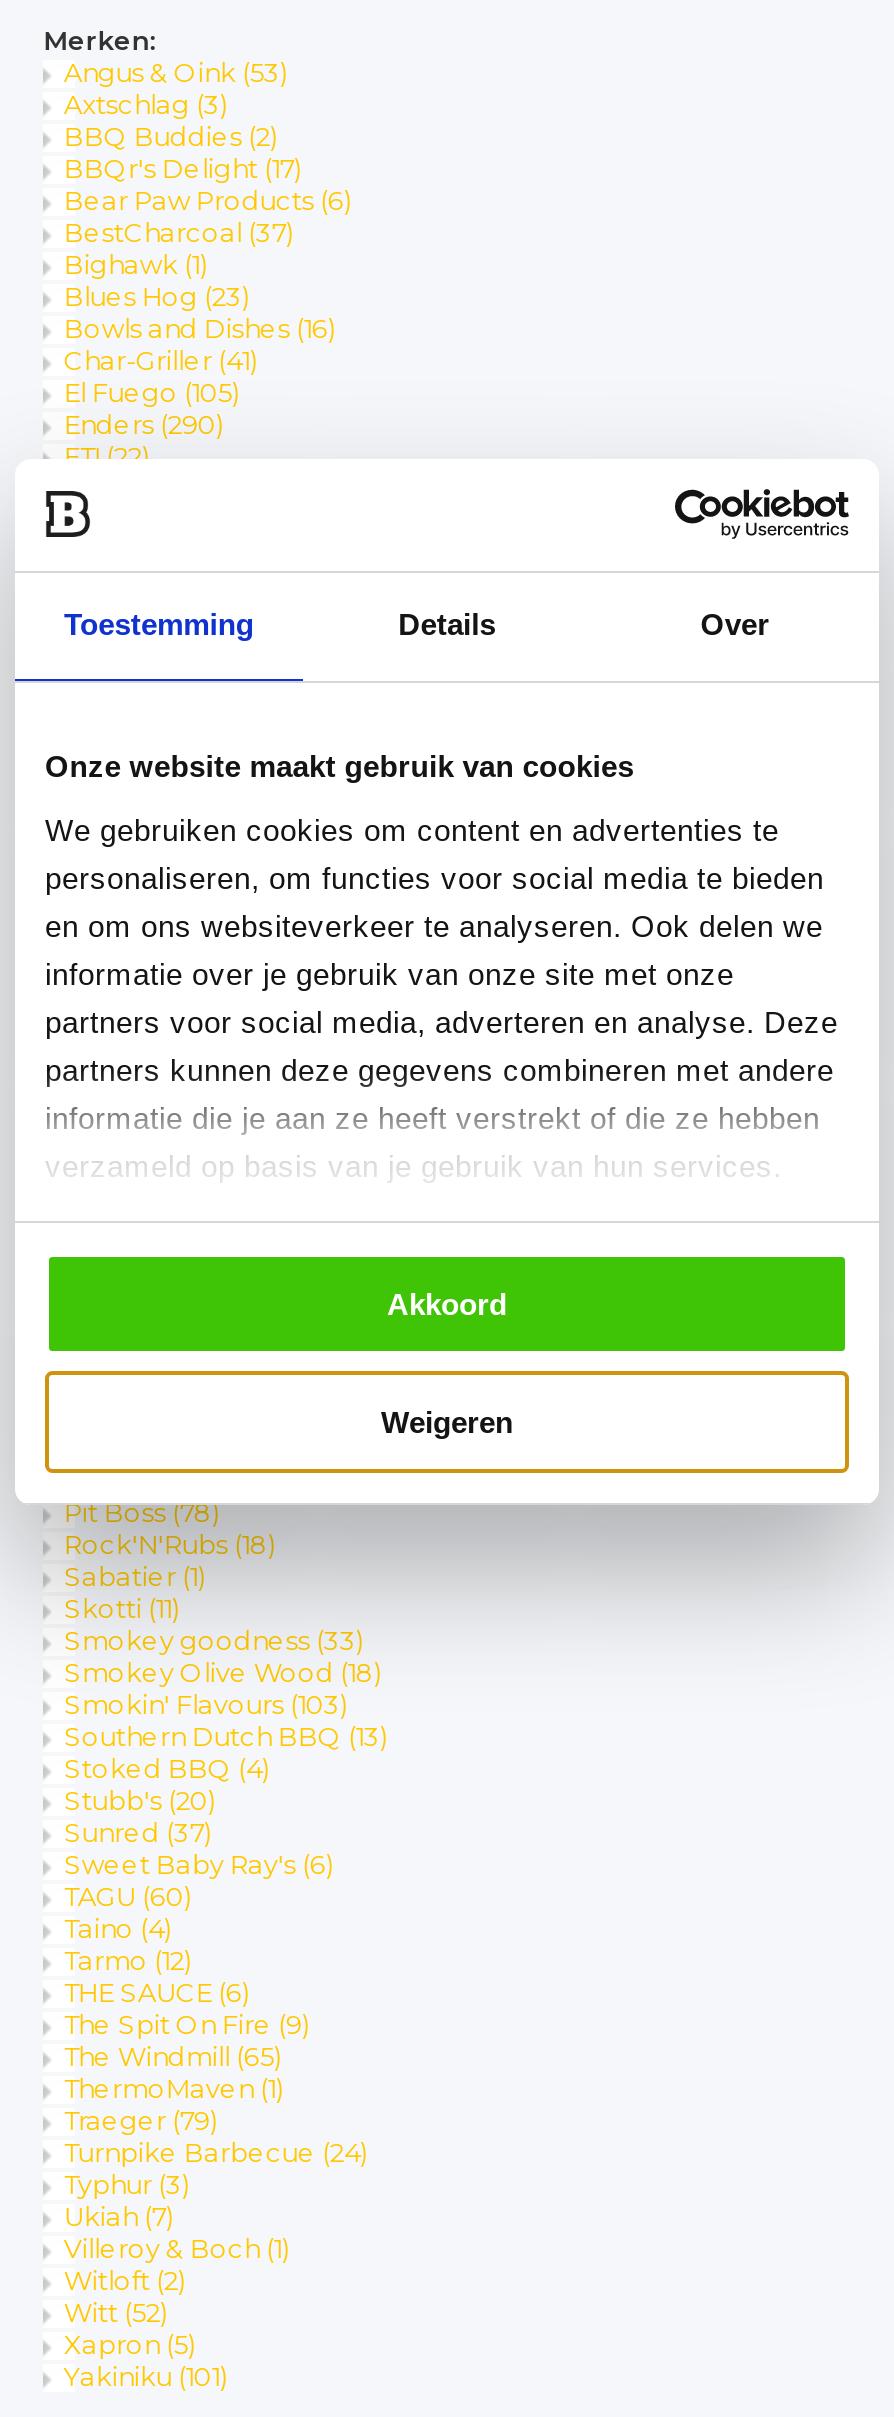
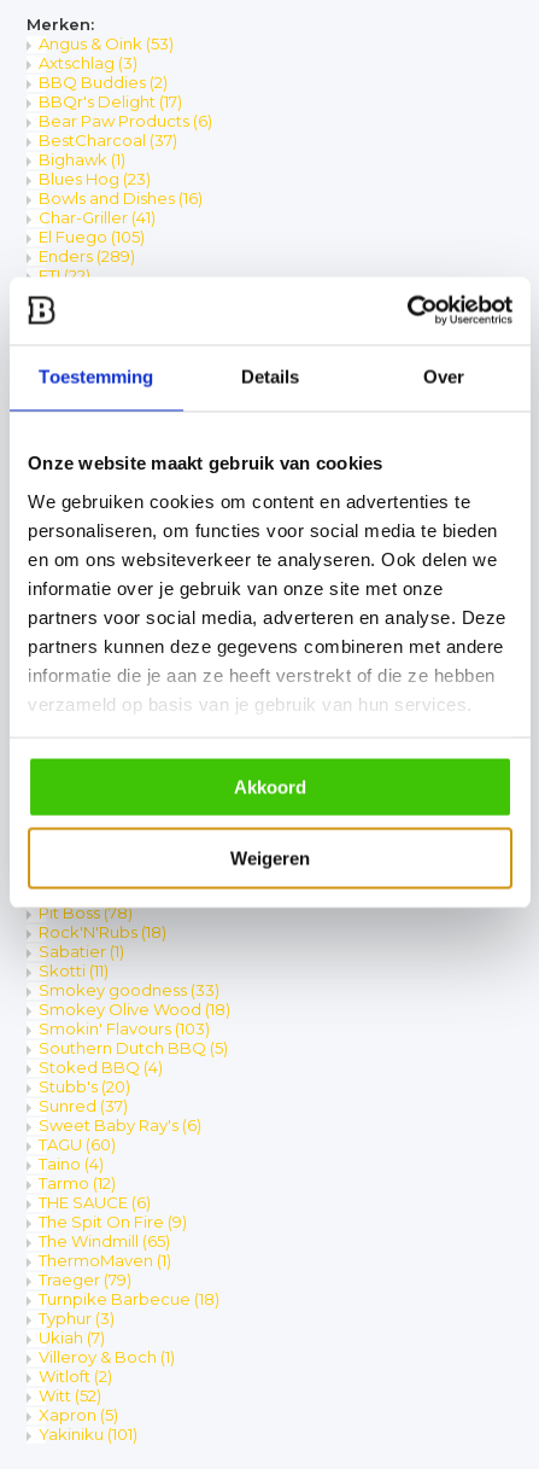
[64,408,224,440] Enders (290) -> [39,246,136,265] Enders (289)
[64,1720,388,1752] Southern Dutch BBQ (13) -> [39,1038,228,1057] Southern Dutch BBQ (5)
[64,2136,368,2168] Turnpike Barbecue (24) -> [39,1289,220,1308] Turnpike Barbecue (18)

